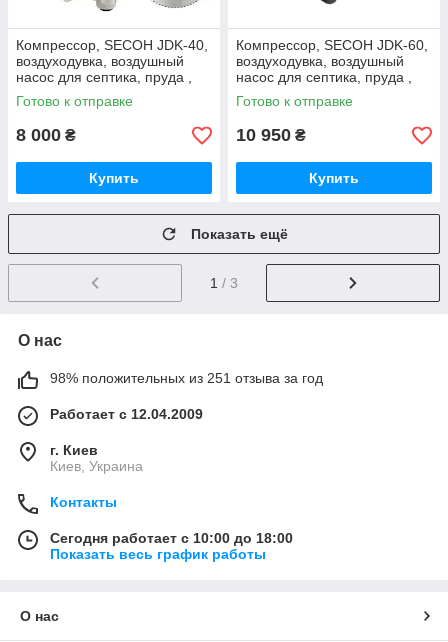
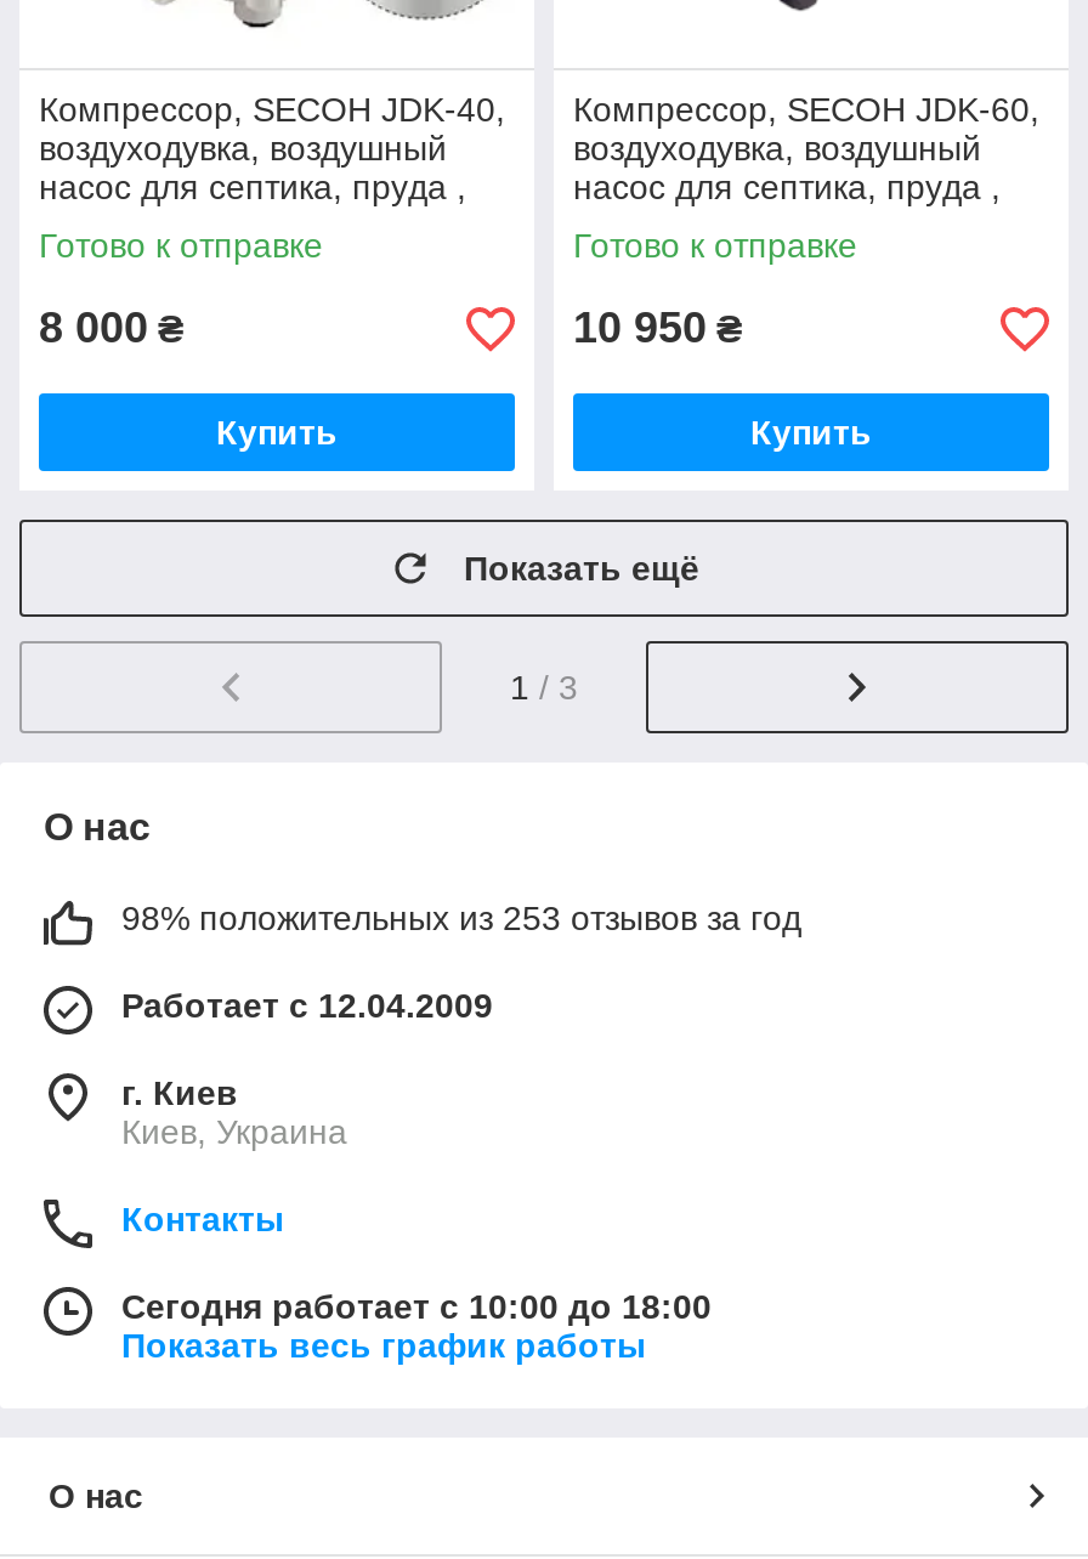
[50,370,323,386] 98% положительных из 251 отзыва за год -> [121,899,801,938] 98% положительных из 253 отзывов за год

